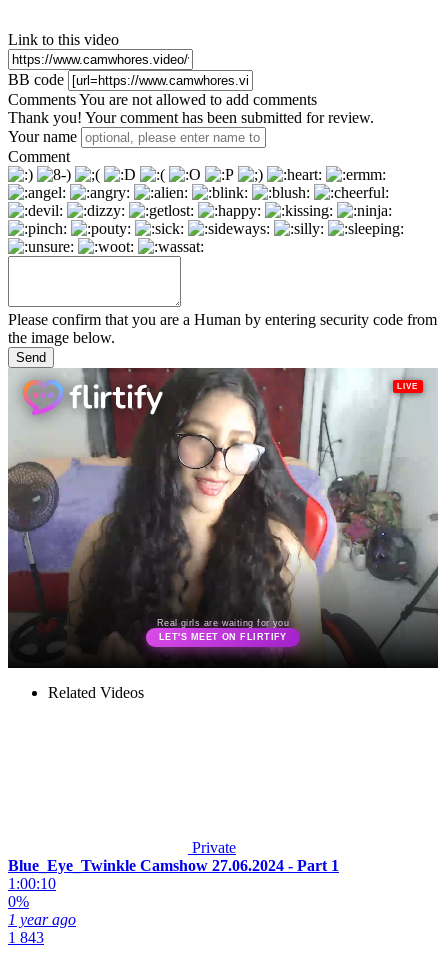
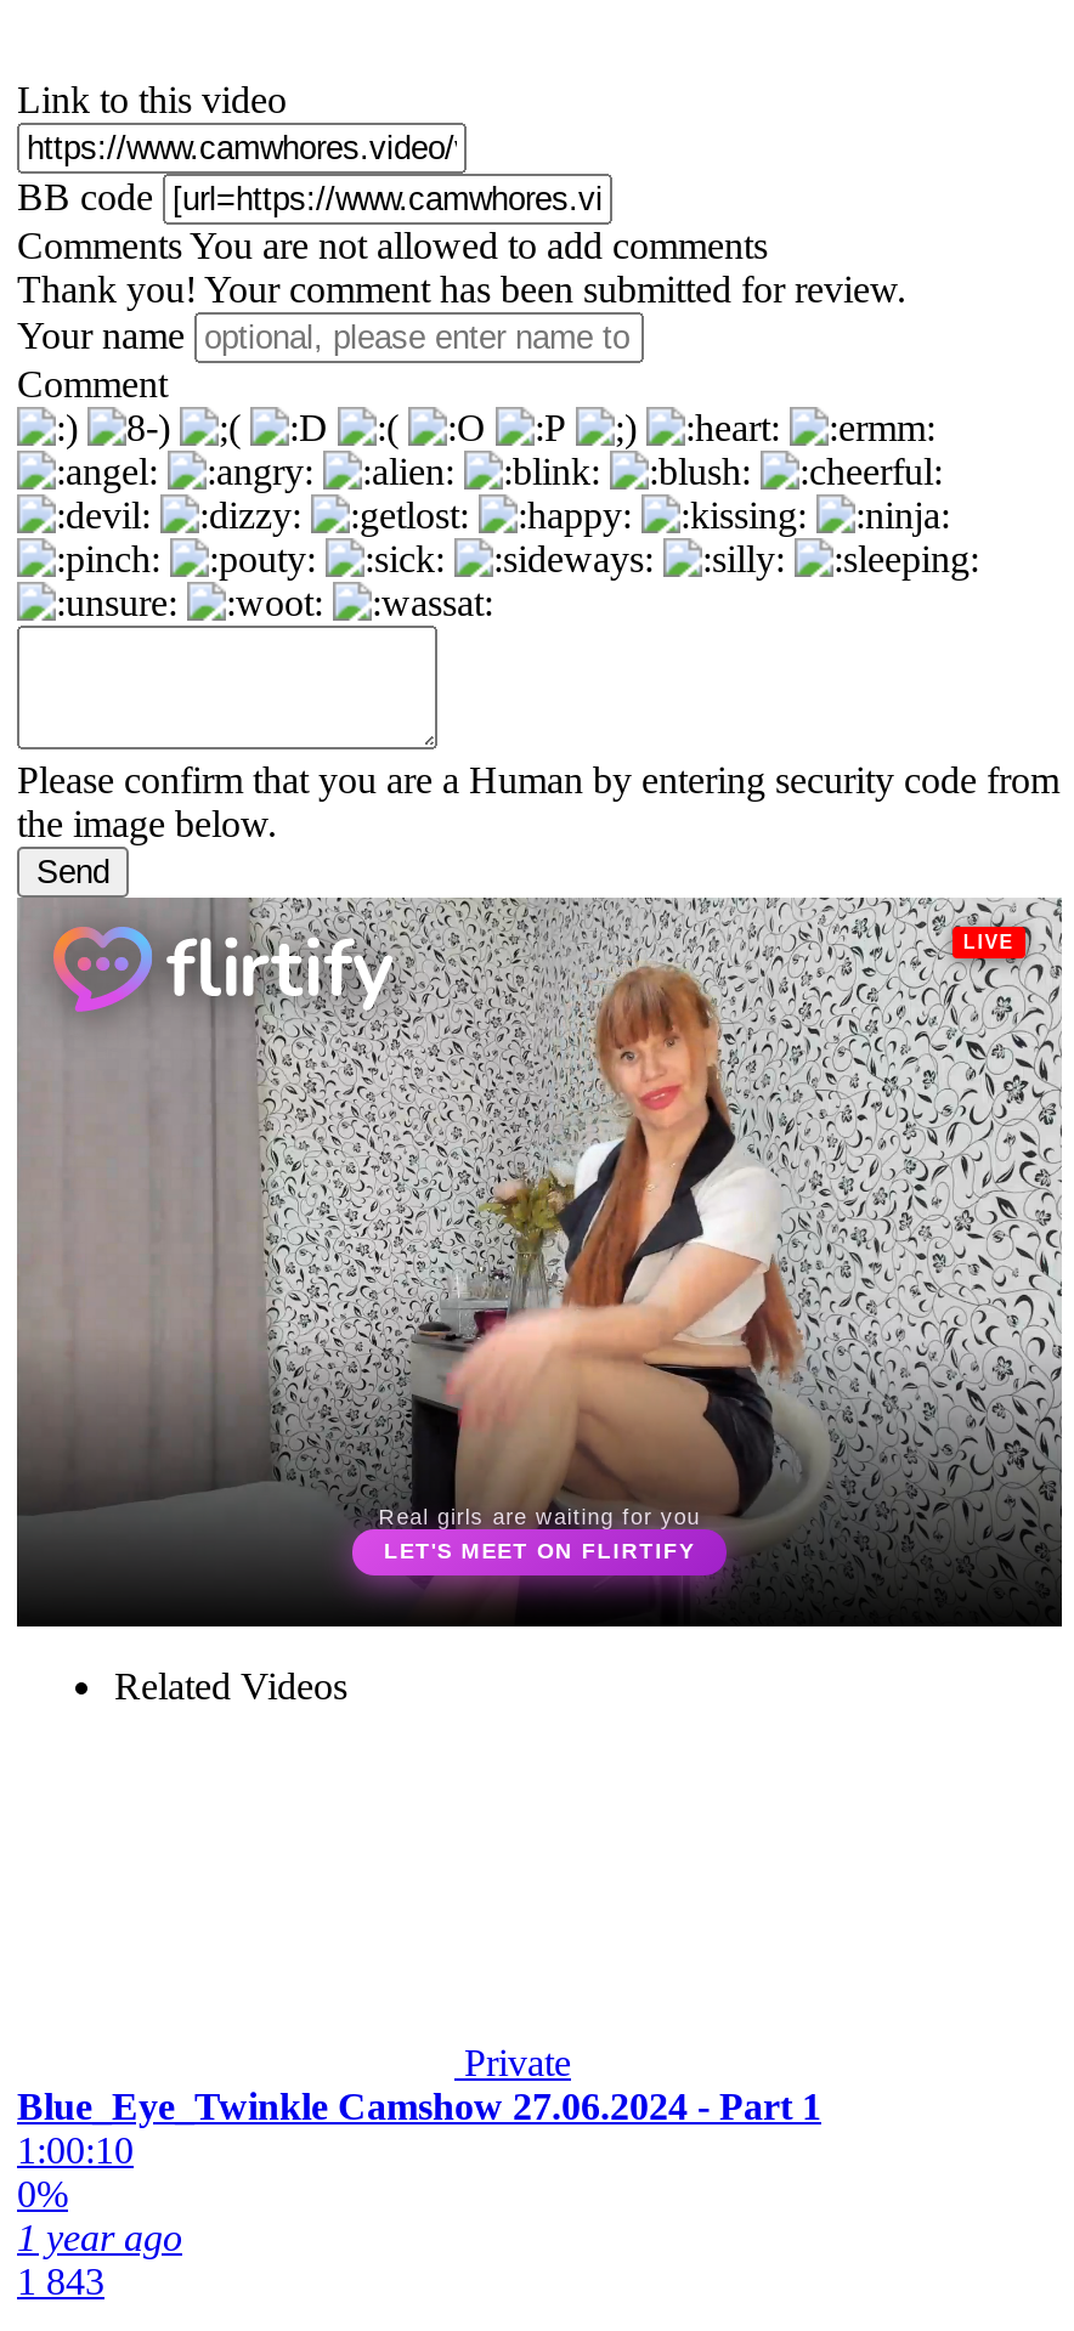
[8,368,438,647] [image] -> [17,895,1062,1580] [image]

